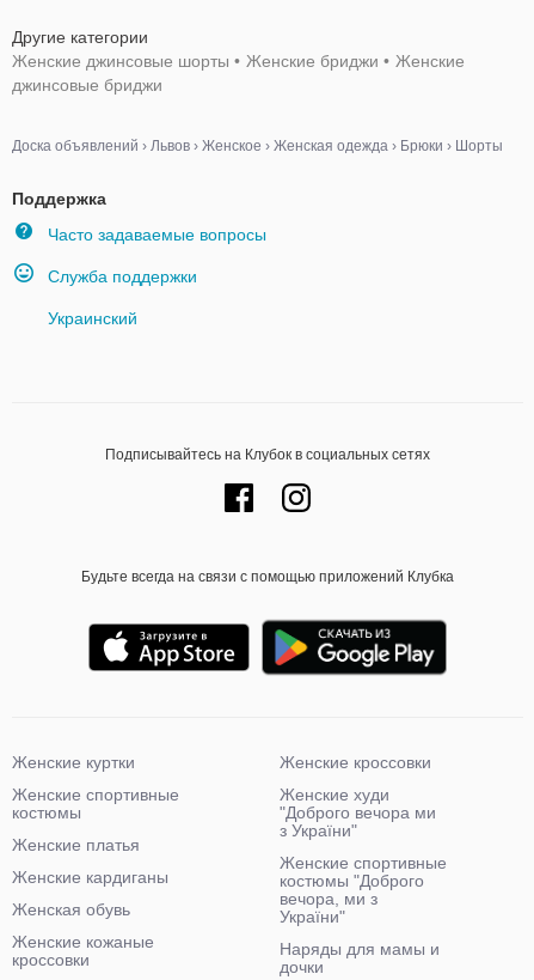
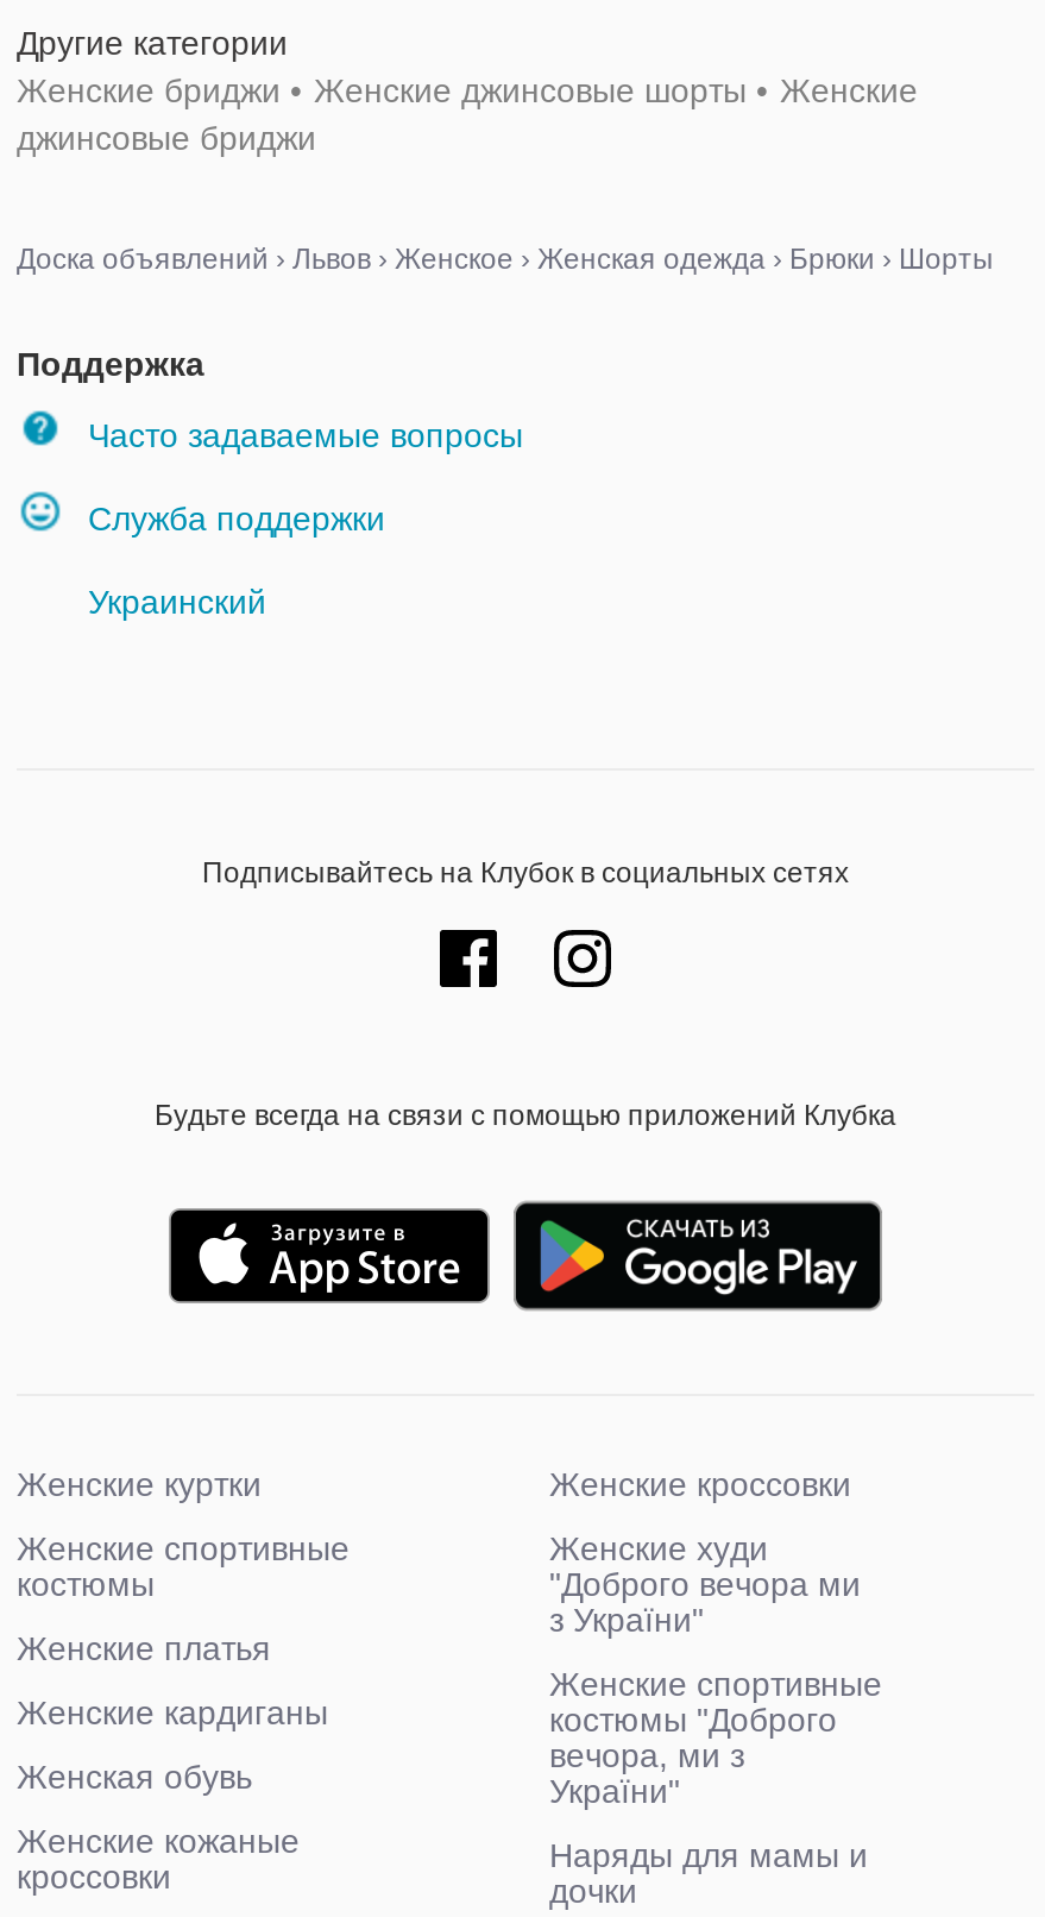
[12,51,465,71] Женские джинсовые шорты • Женские бриджи • Женские -> [17,71,918,109] Женские бриджи • Женские джинсовые шорты • Женские

